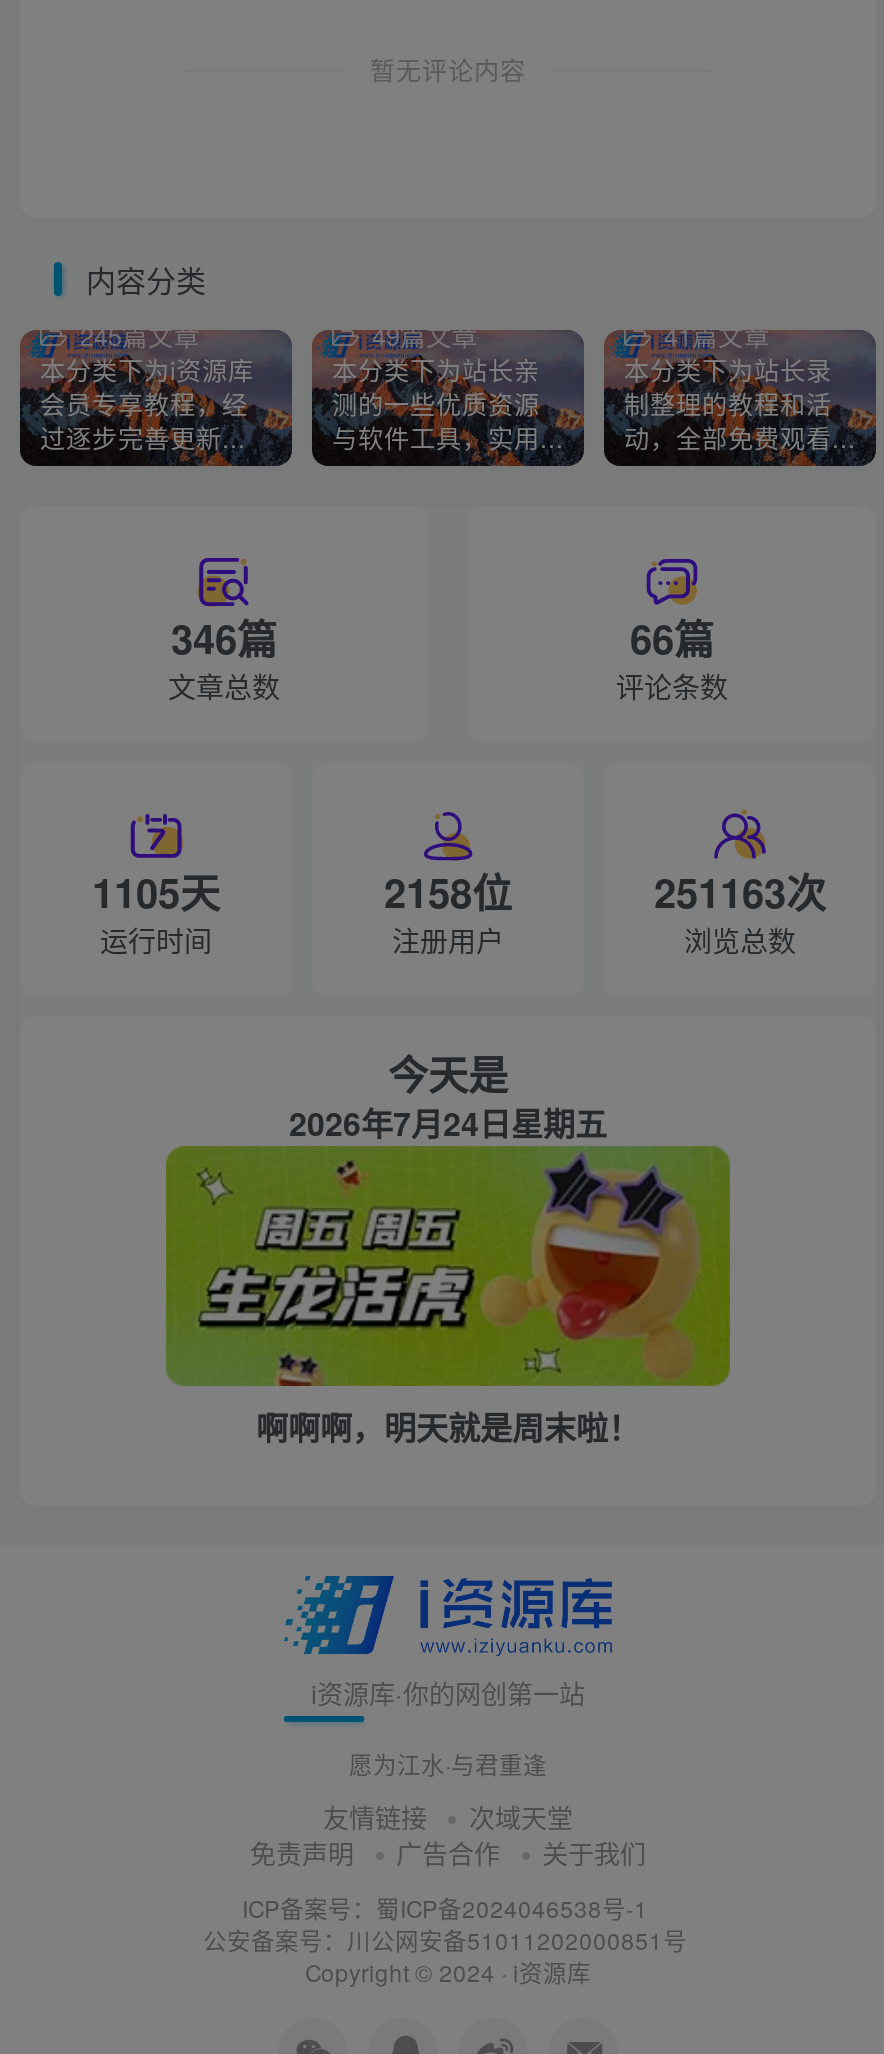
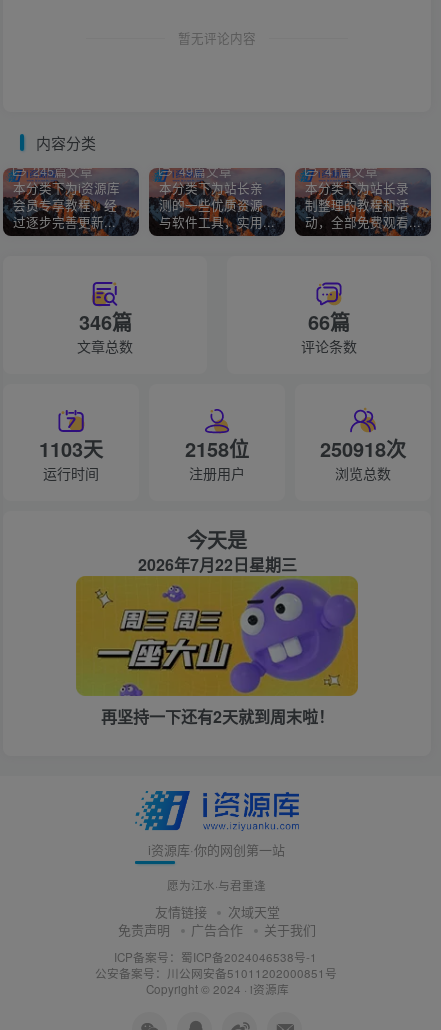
[92,862,220,920] 1105天 -> [39,434,103,463] 1103天
[654,862,826,920] 251163次 -> [320,434,406,463] 250918次
[166,1101,730,1388] [image] | 2026年7月24日星期五 -> [76,553,358,697] [image] | 2026年7月22日星期三
[256,1405,640,1451] 啊啊啊，明天就是周末啦！ -> [100,705,333,728] 再坚持一下还有2天就到周末啦！

